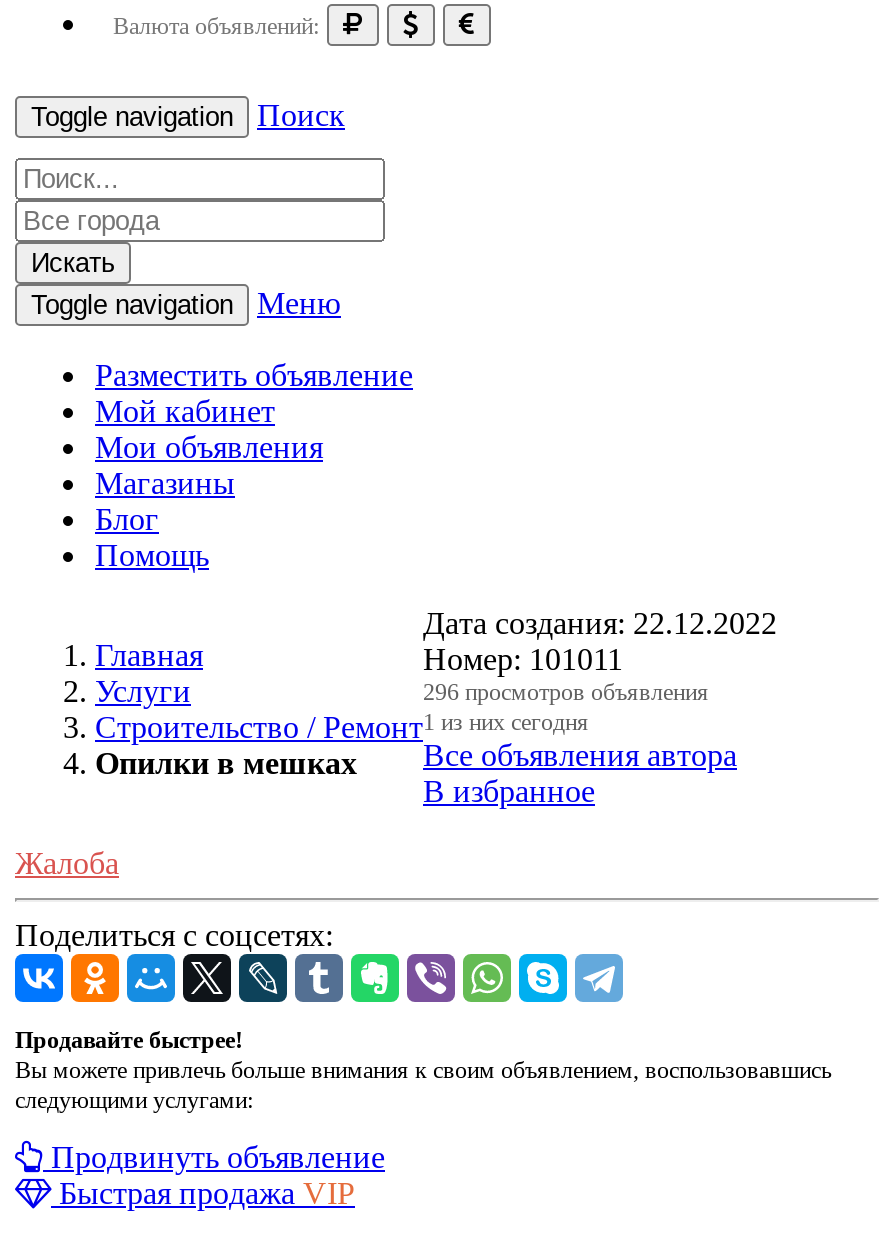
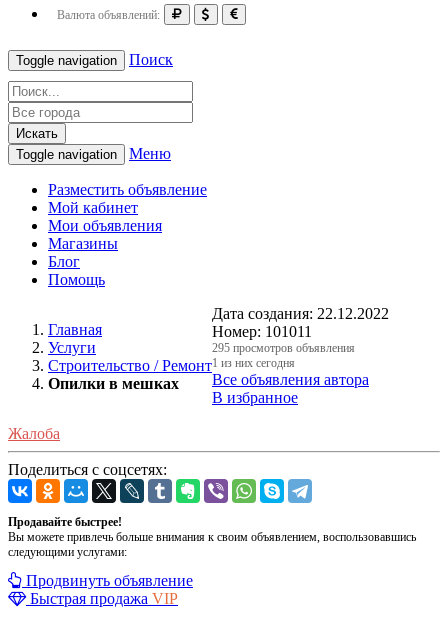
[423,678,709,706] 296 просмотров объявления -> [212,341,355,355] 295 просмотров объявления

